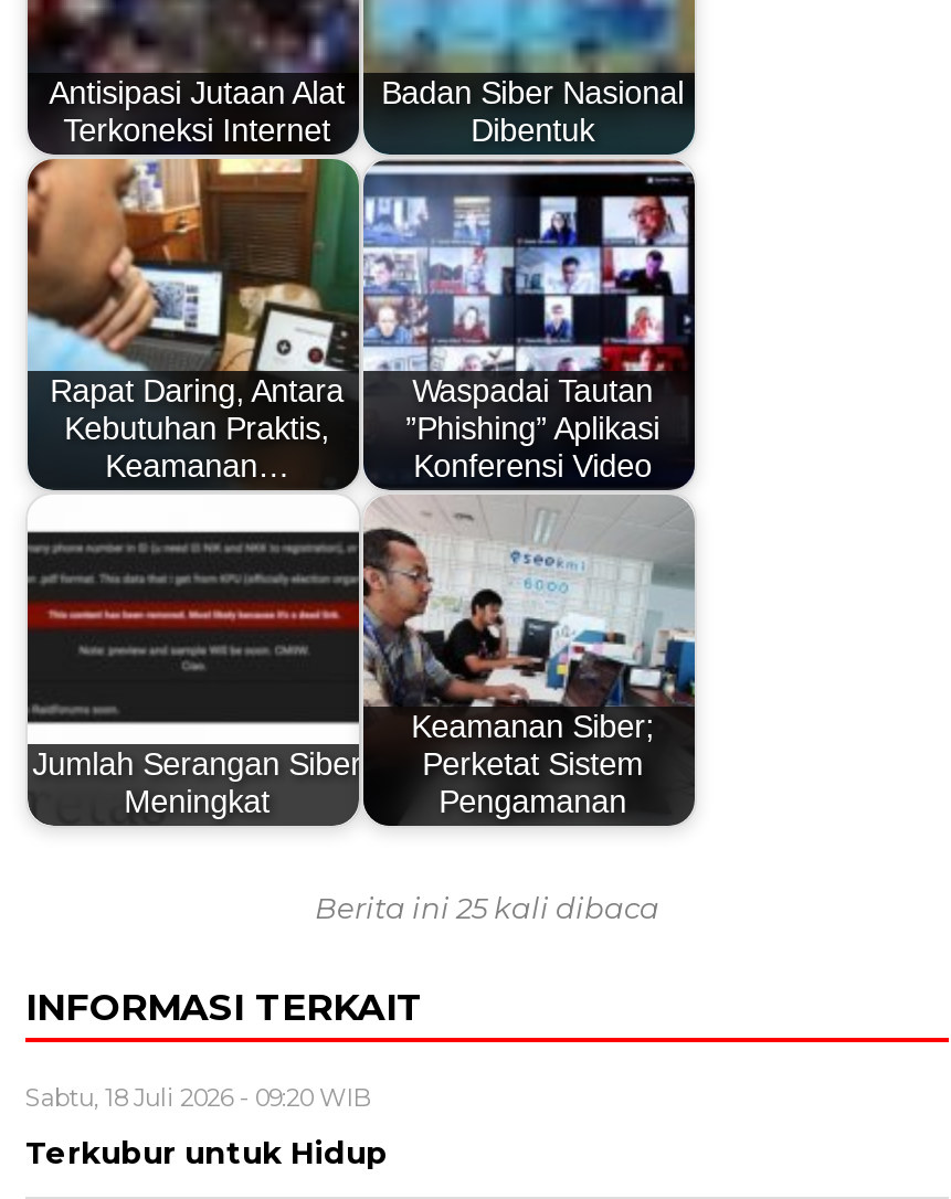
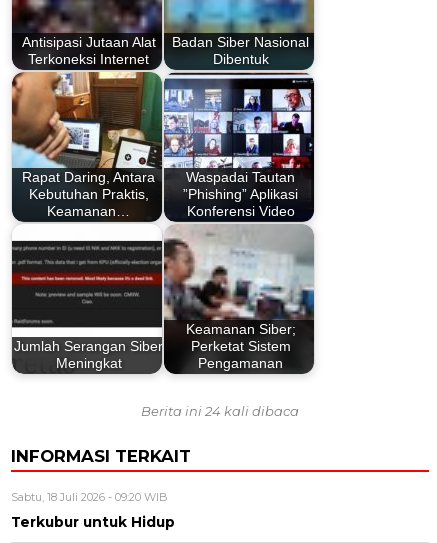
[315,889,659,925] Berita ini 25 kali dibaca -> [141,403,299,419] Berita ini 24 kali dibaca

